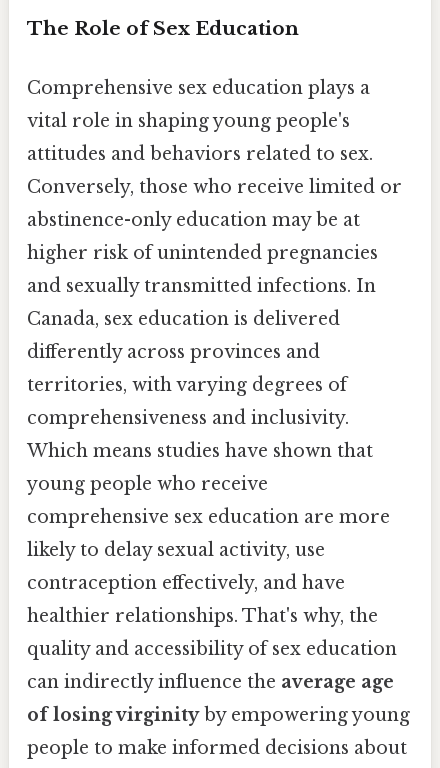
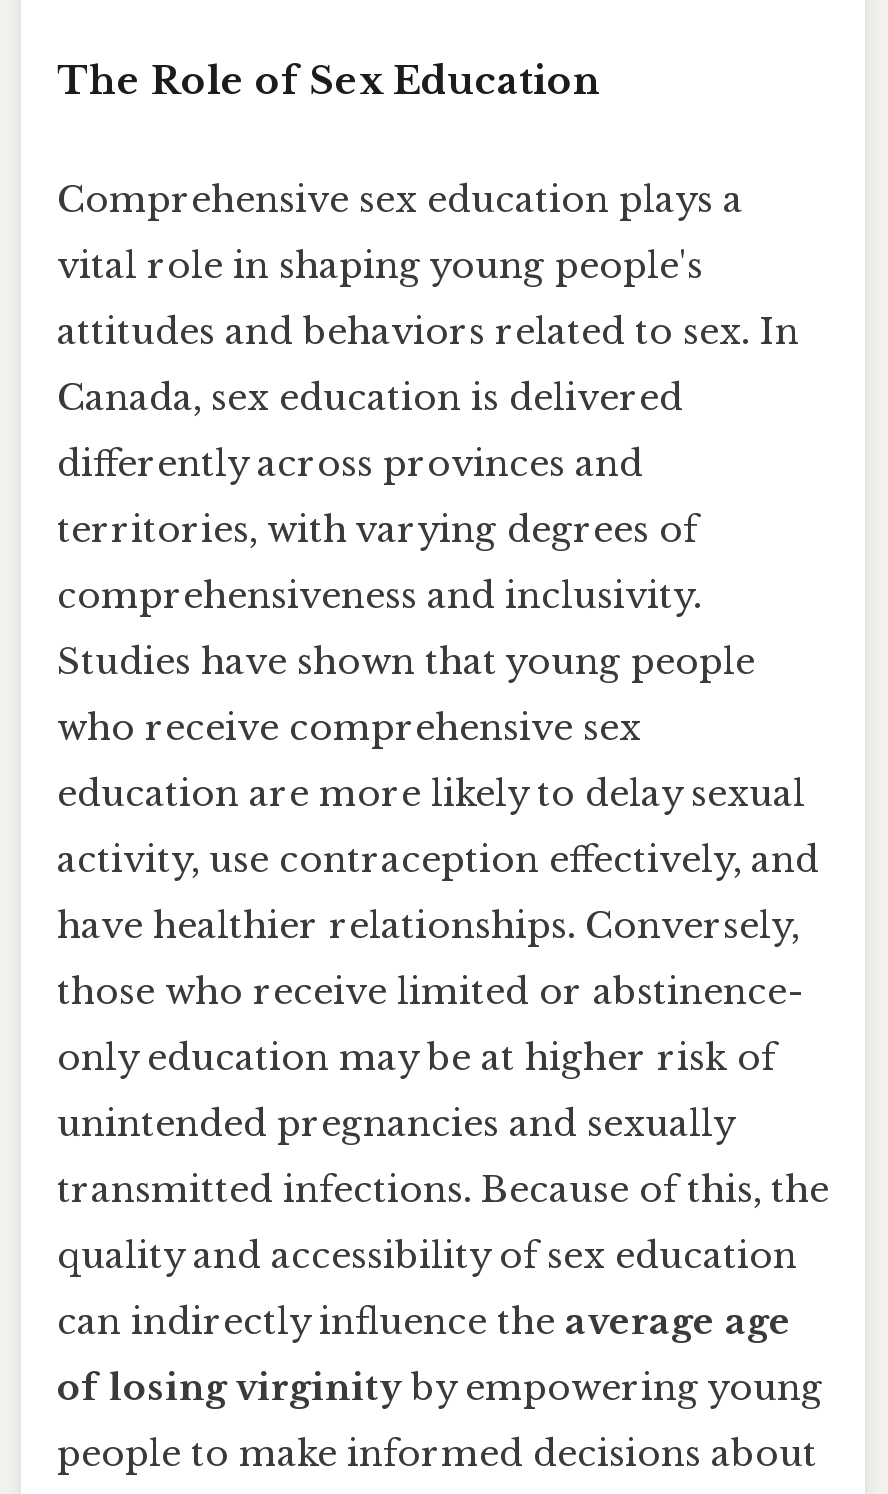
[27,143,402,297] attitudes and behaviors related to sex. | Conversely, those who receive limited or | abstinence-only education may be at | higher risk of unintended pregnancies | and sexually transmitted infections. In -> [57,310,799,354] attitudes and behaviors related to sex. In
moved [27,308,349,429] -> [57,376,701,618]: Canada, sex education is delivered | differently across provinces and | territories, with varying degrees of | comprehensiveness and inclusivity.
[27,440,390,627] Which means studies have shown that | young people who receive | comprehensive sex education are more | likely to delay sexual activity, use | contraception effectively, and have | healthier relationships. That's why, the -> [57,640,829,1212] Studies have shown that young people | who receive comprehensive sex | education are more likely to delay sexual | activity, use contraception effectively, and | have healthier relationships. Conversely, | those who receive limited or abstinence- | only education may be at higher risk of | unintended pregnancies and sexually | transmitted infections. Because of this, the

